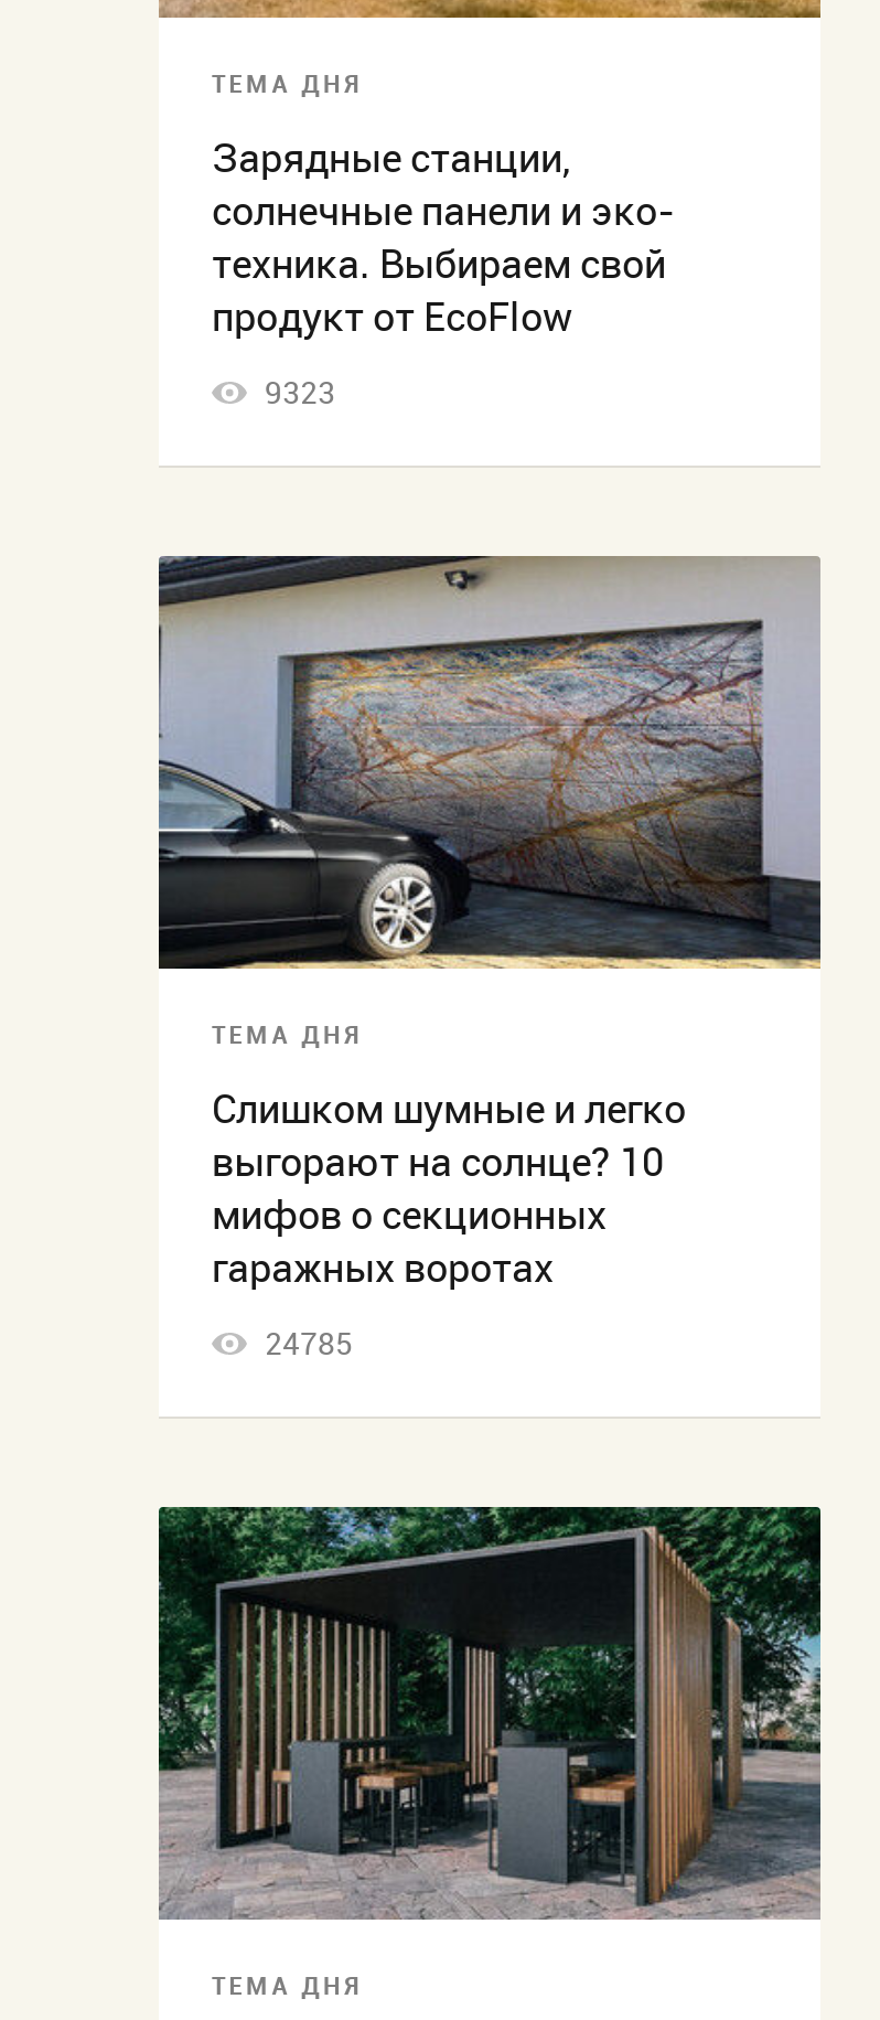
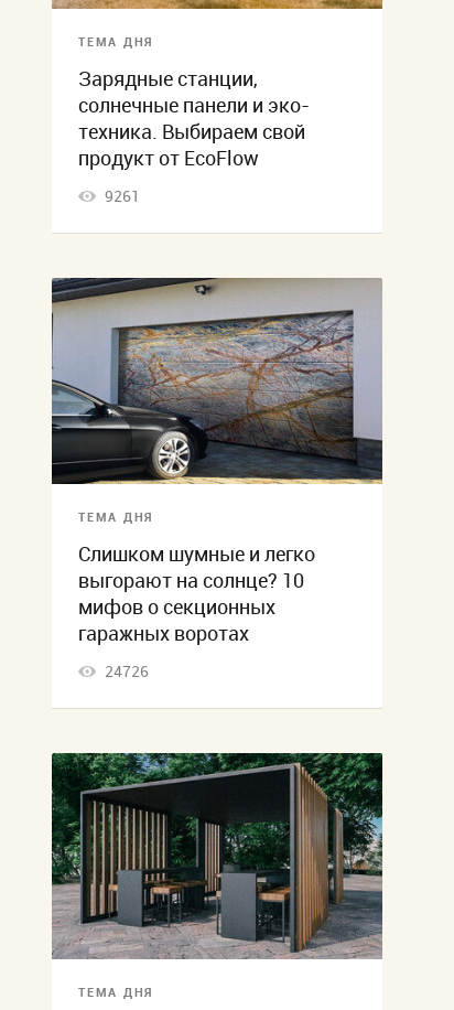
[265,375,335,410] 9323 -> [105,187,140,205] 9261
[265,1326,353,1361] 24785 -> [105,663,149,680] 24726

